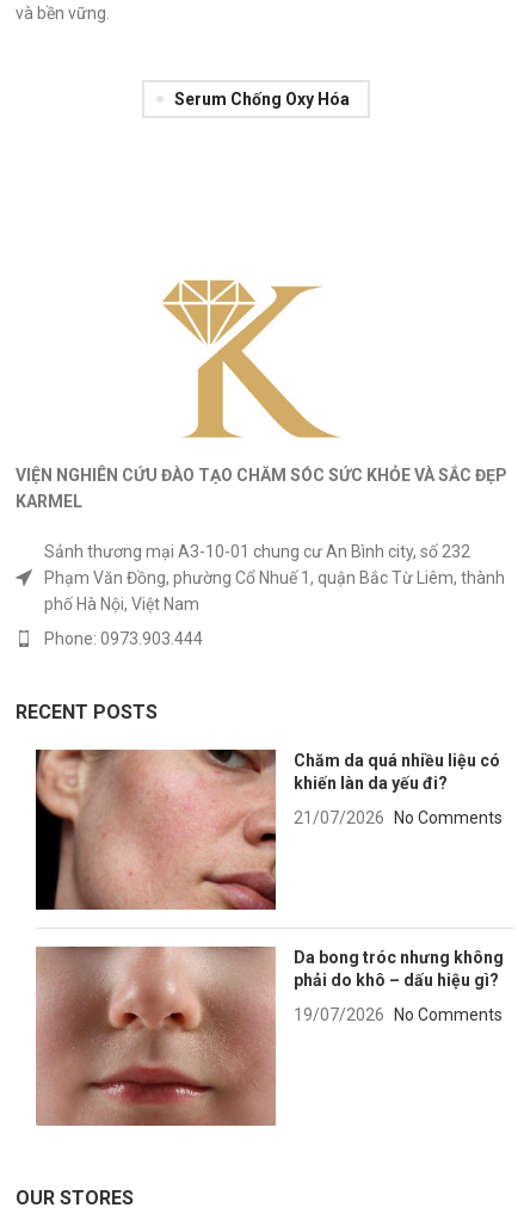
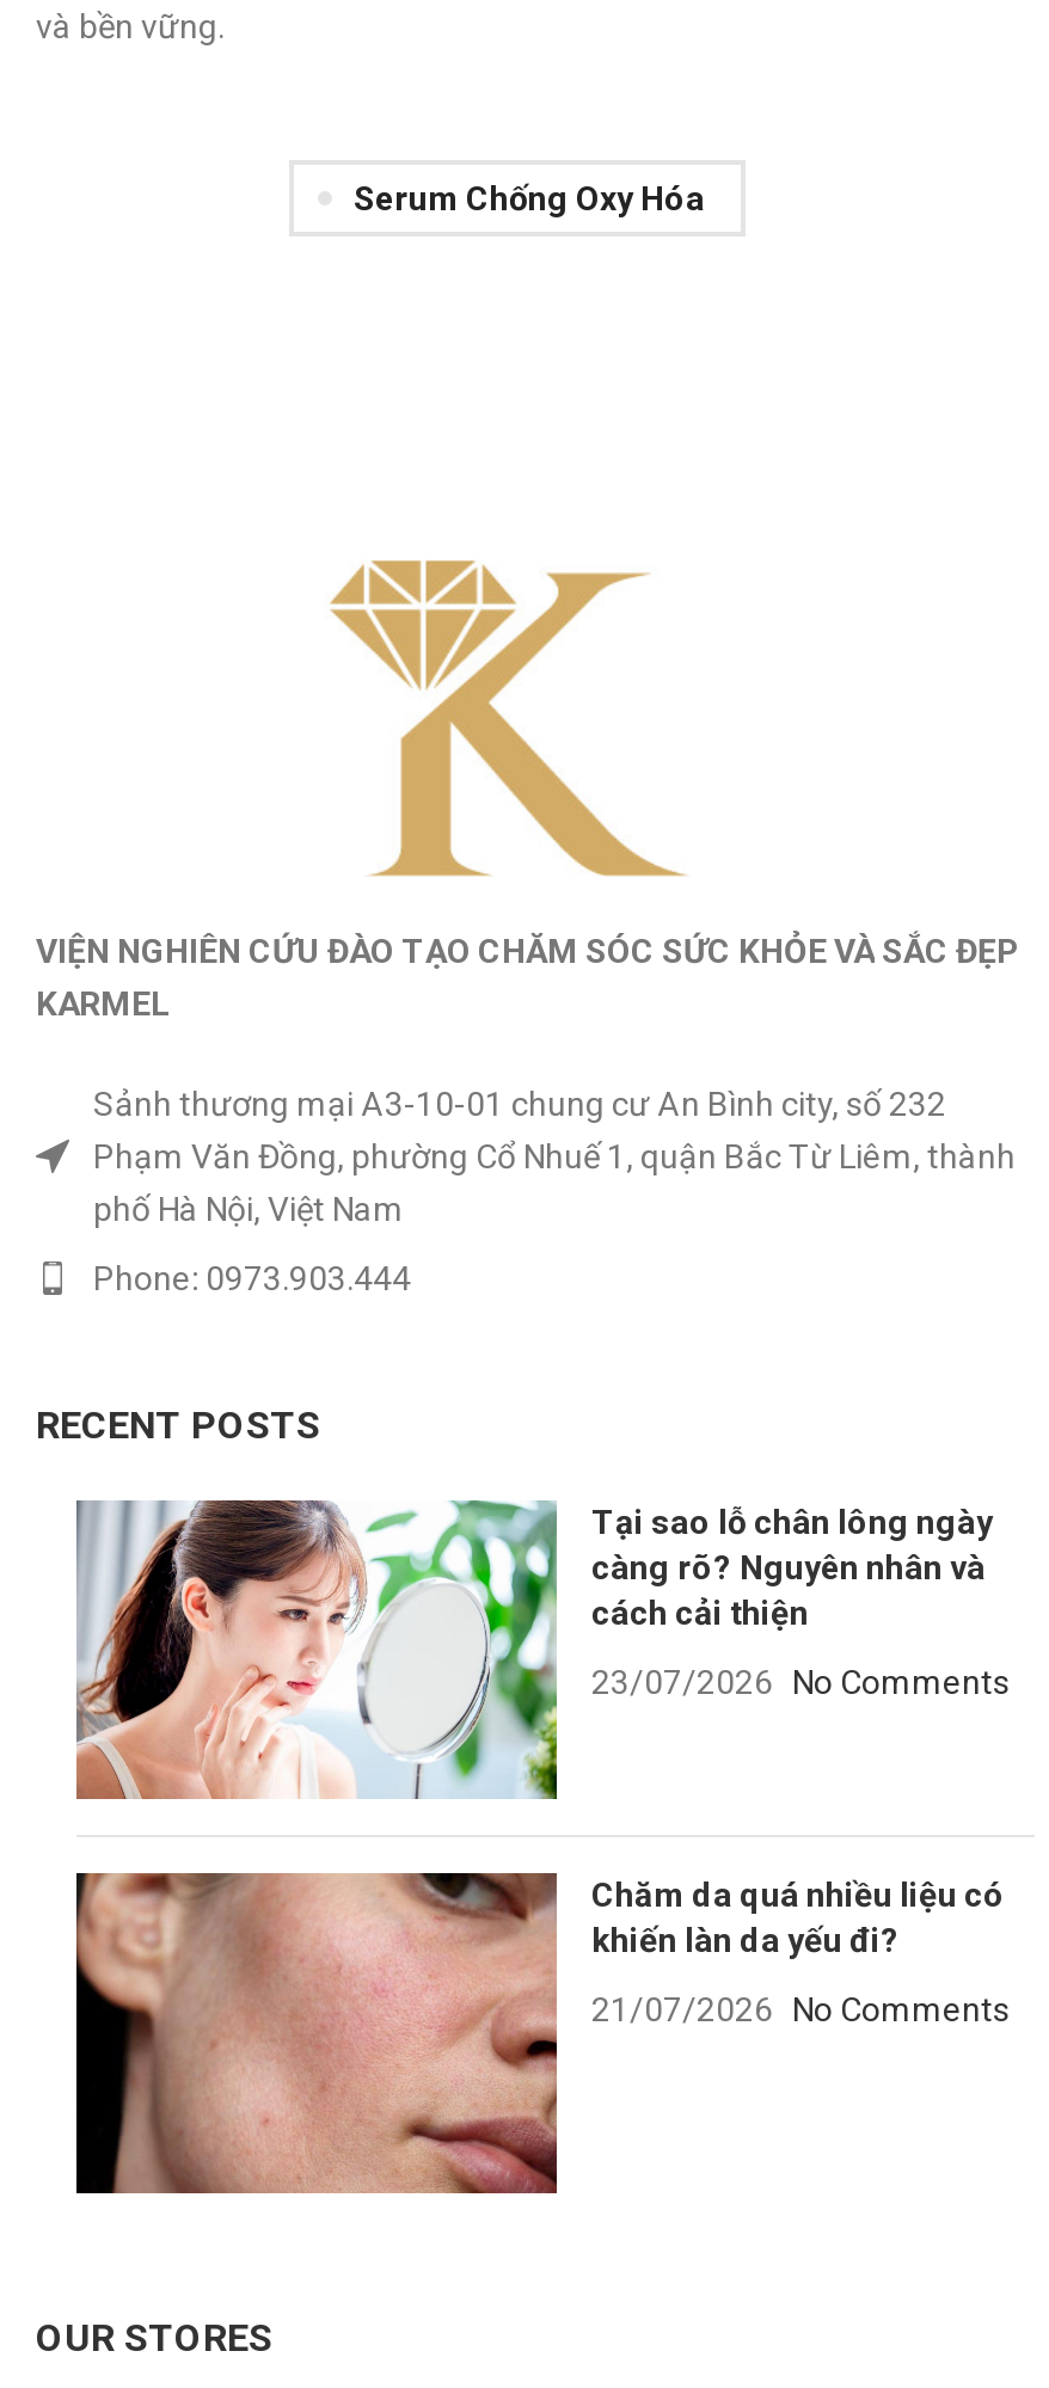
none -> [74,1500,1010,1801] [image] | Tại sao lỗ chân lông ngày | càng rõ? Nguyên nhân và | cách cải thiện | 23/07/2026 No Comments
moved [33,748,502,912] -> [72,1871,1010,2198]: [image] | Chăm da quá nhiều liệu có | khiến làn da yếu đi? | 21/07/2026 No Comments
[35,945,503,1126] [image] | Da bong tróc nhưng không | phải do khô – dấu hiệu gì? | 19/07/2026 No Comments -> none

